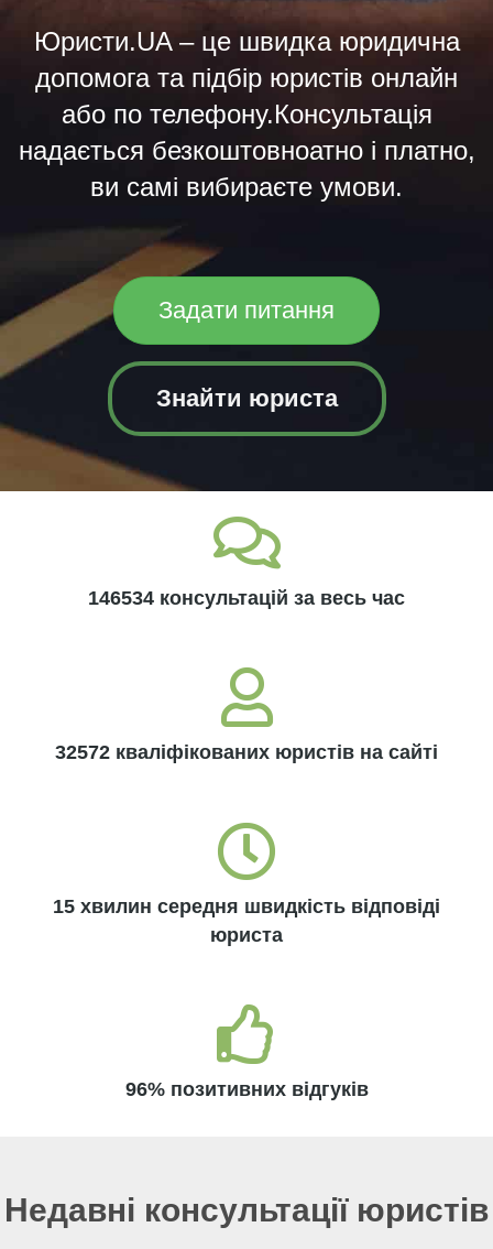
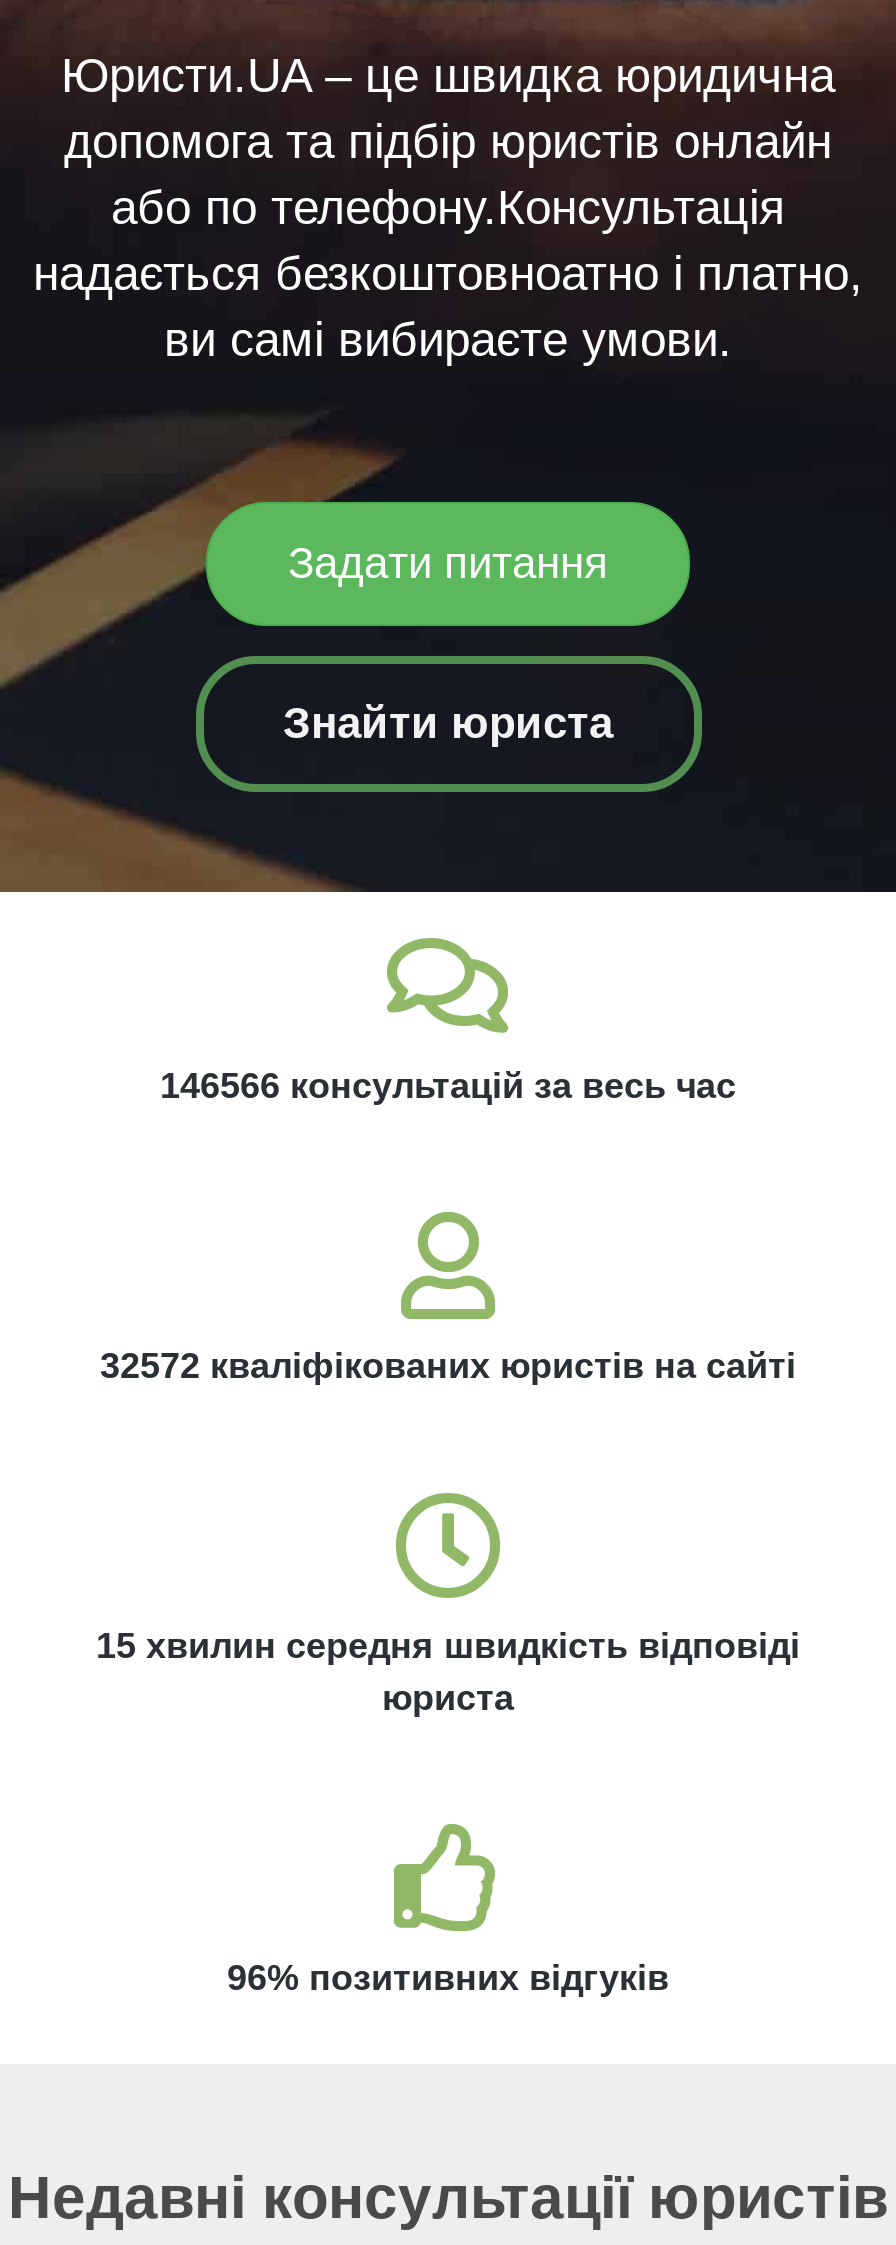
[88,587,405,609] 146534 консультацій за весь час -> [160,1066,736,1106] 146566 консультацій за весь час

